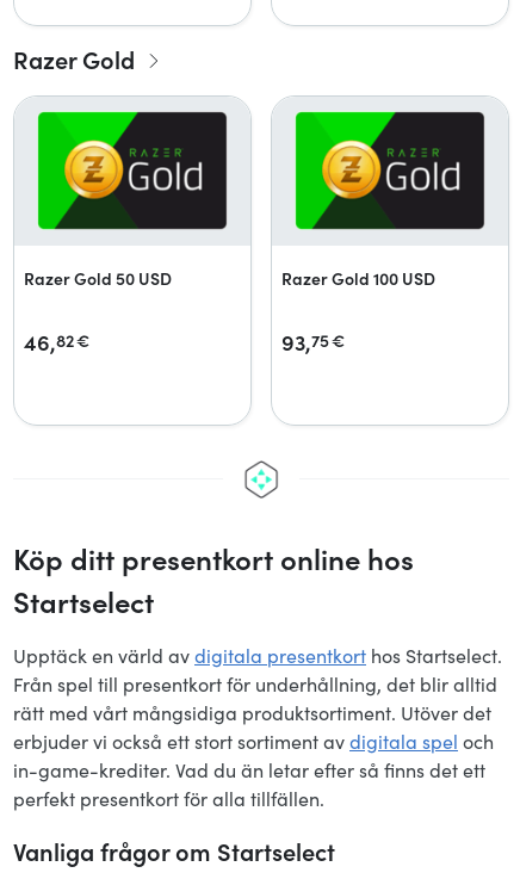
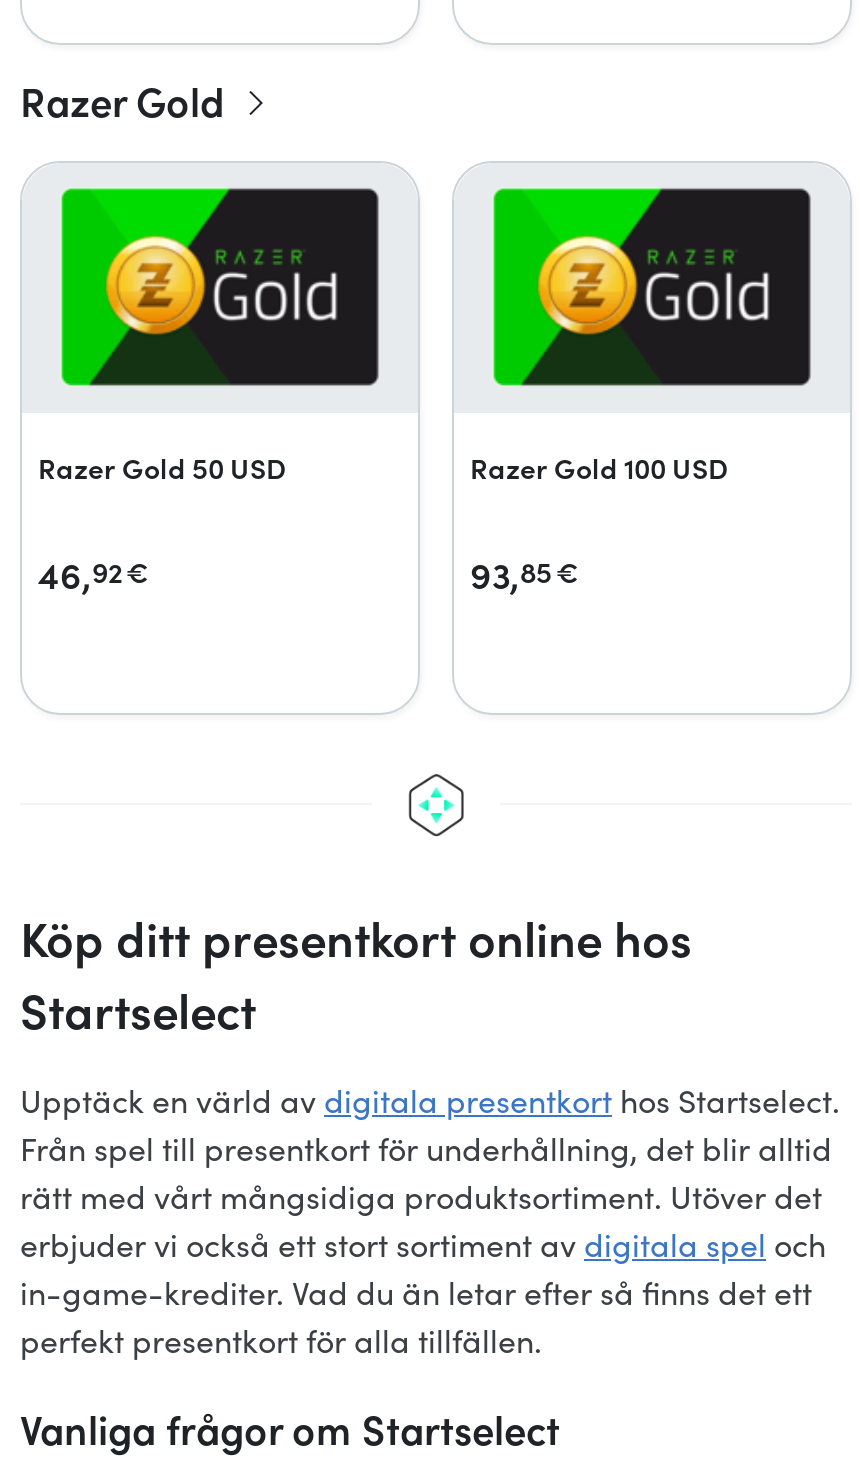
[24,327,89,357] 46,82 € -> [38,550,148,600] 46,92 €
[281,327,345,357] 93,75 € -> [470,550,578,600] 93,85 €

